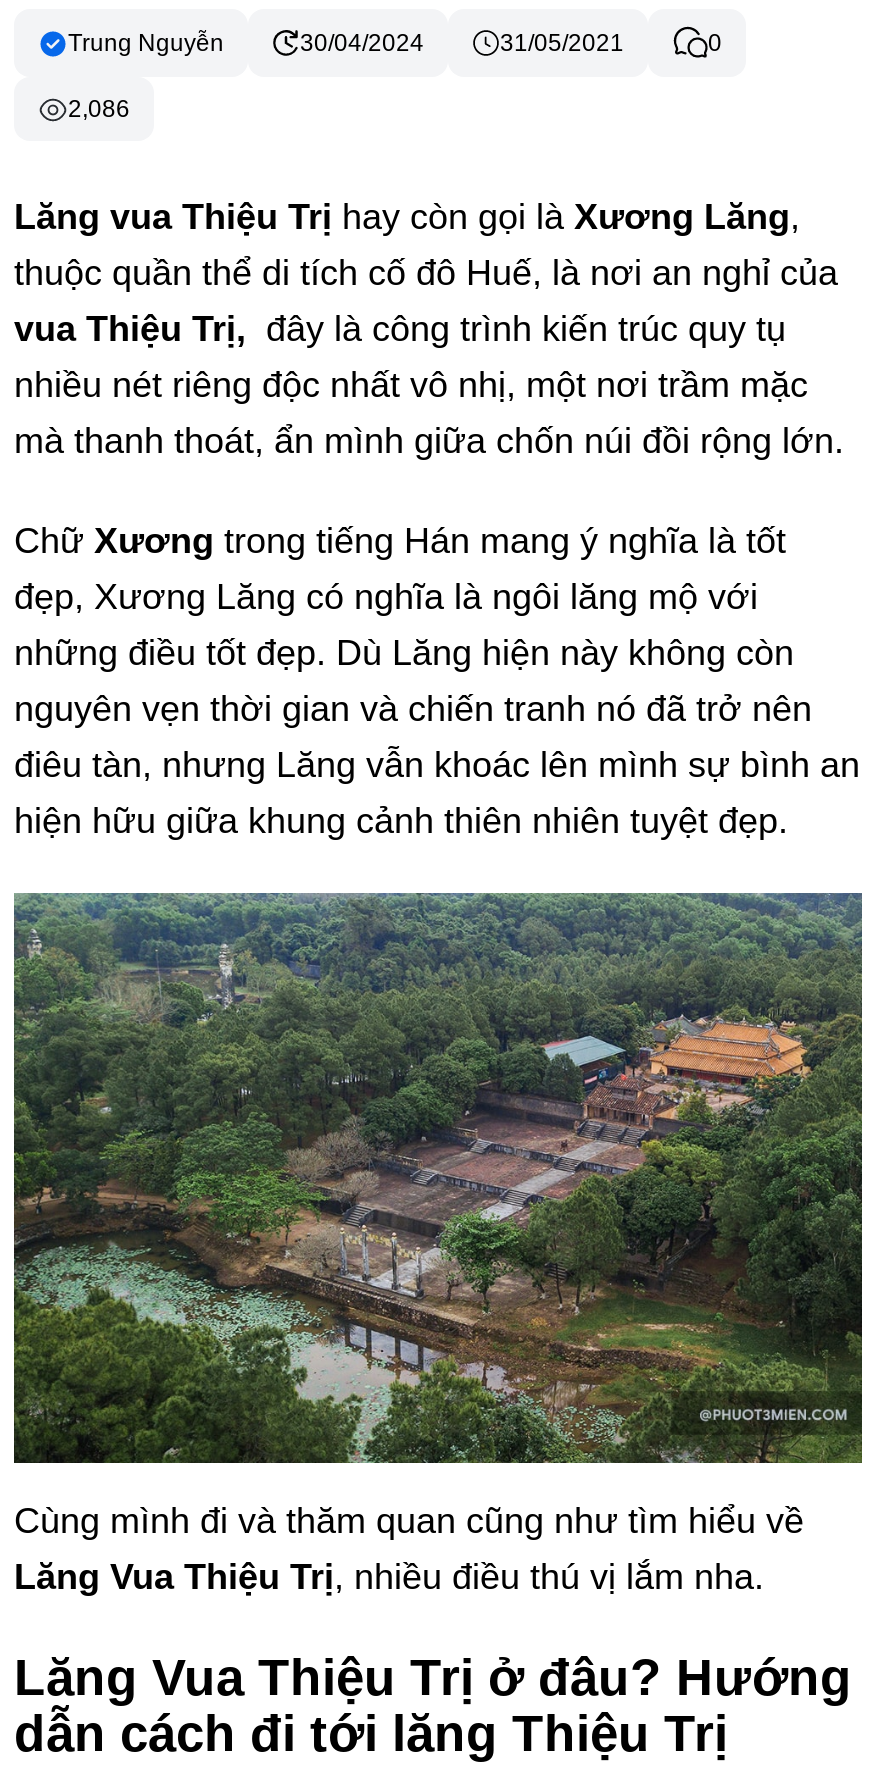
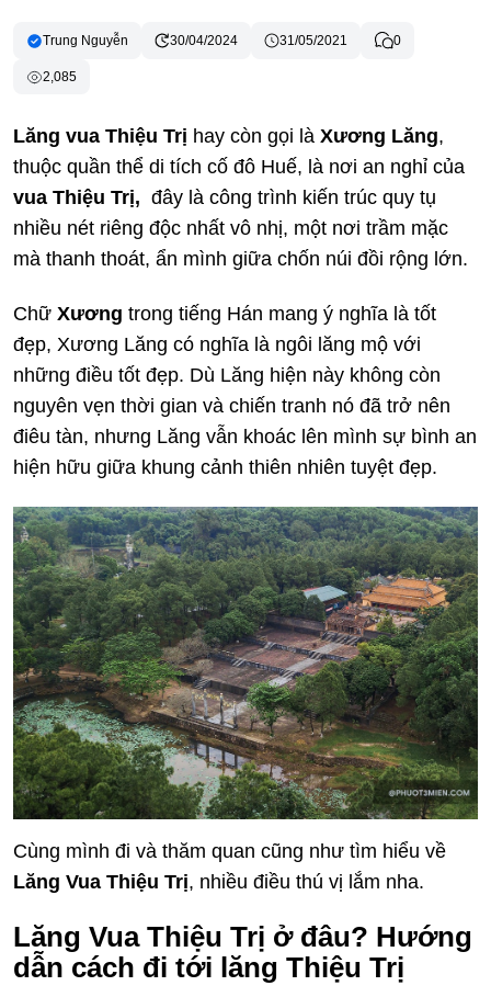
[68,95,130,123] 2,086 -> [43,69,77,84] 2,085

